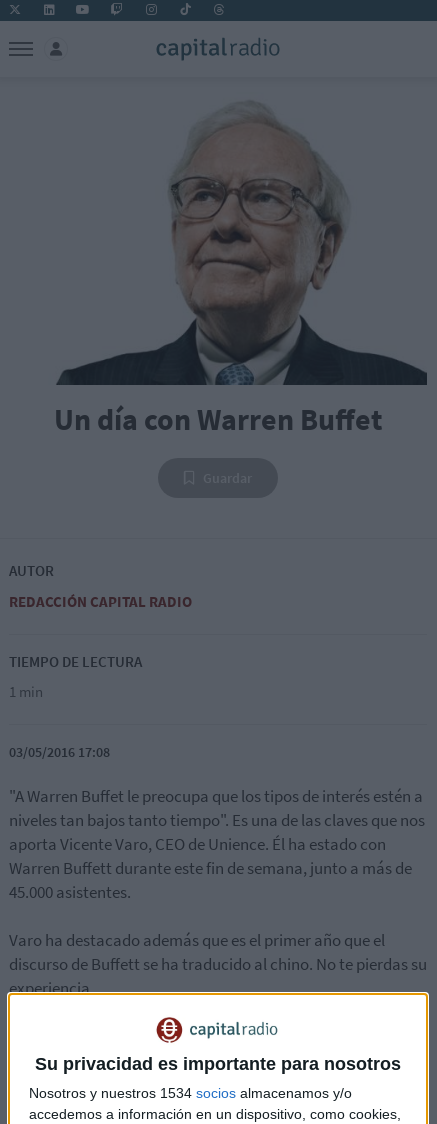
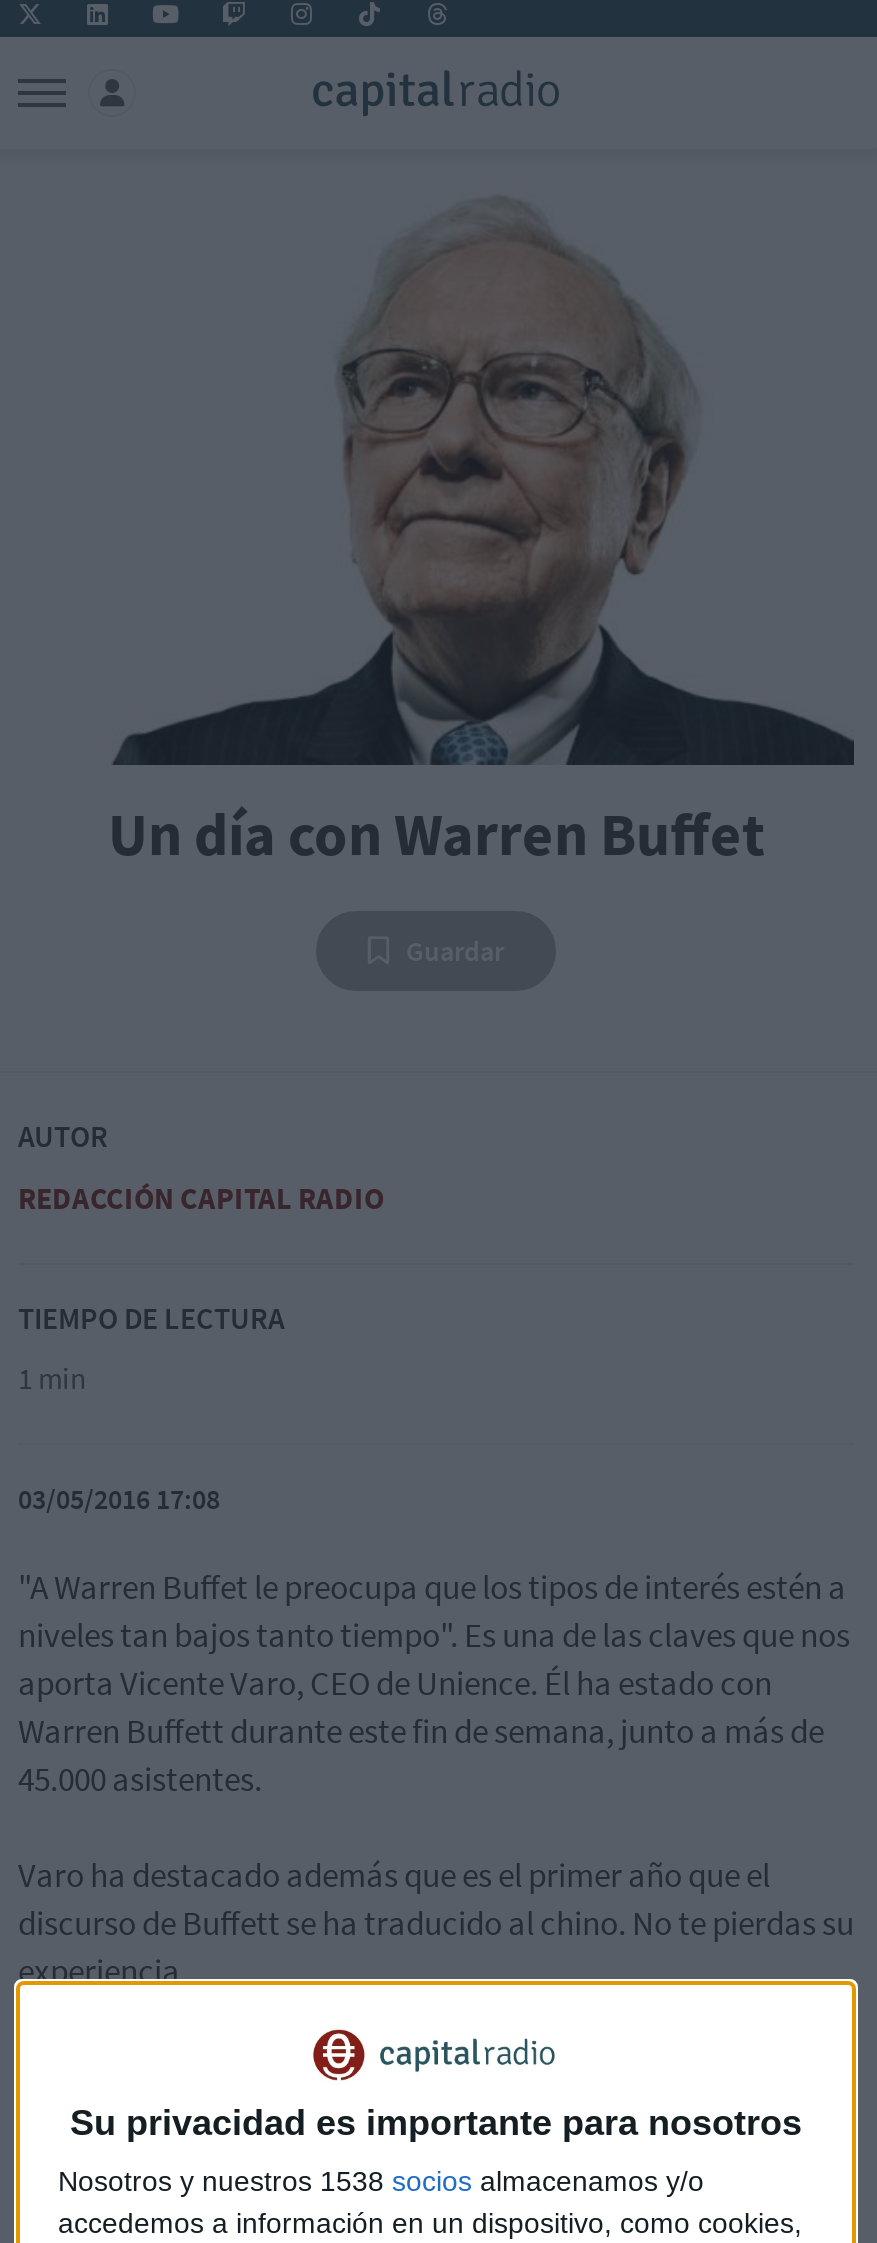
[29,1085,352,1101] Nosotros y nuestros 1534 socios almacenamos y/o -> [58,2165,704,2197] Nosotros y nuestros 1538 socios almacenamos y/o

